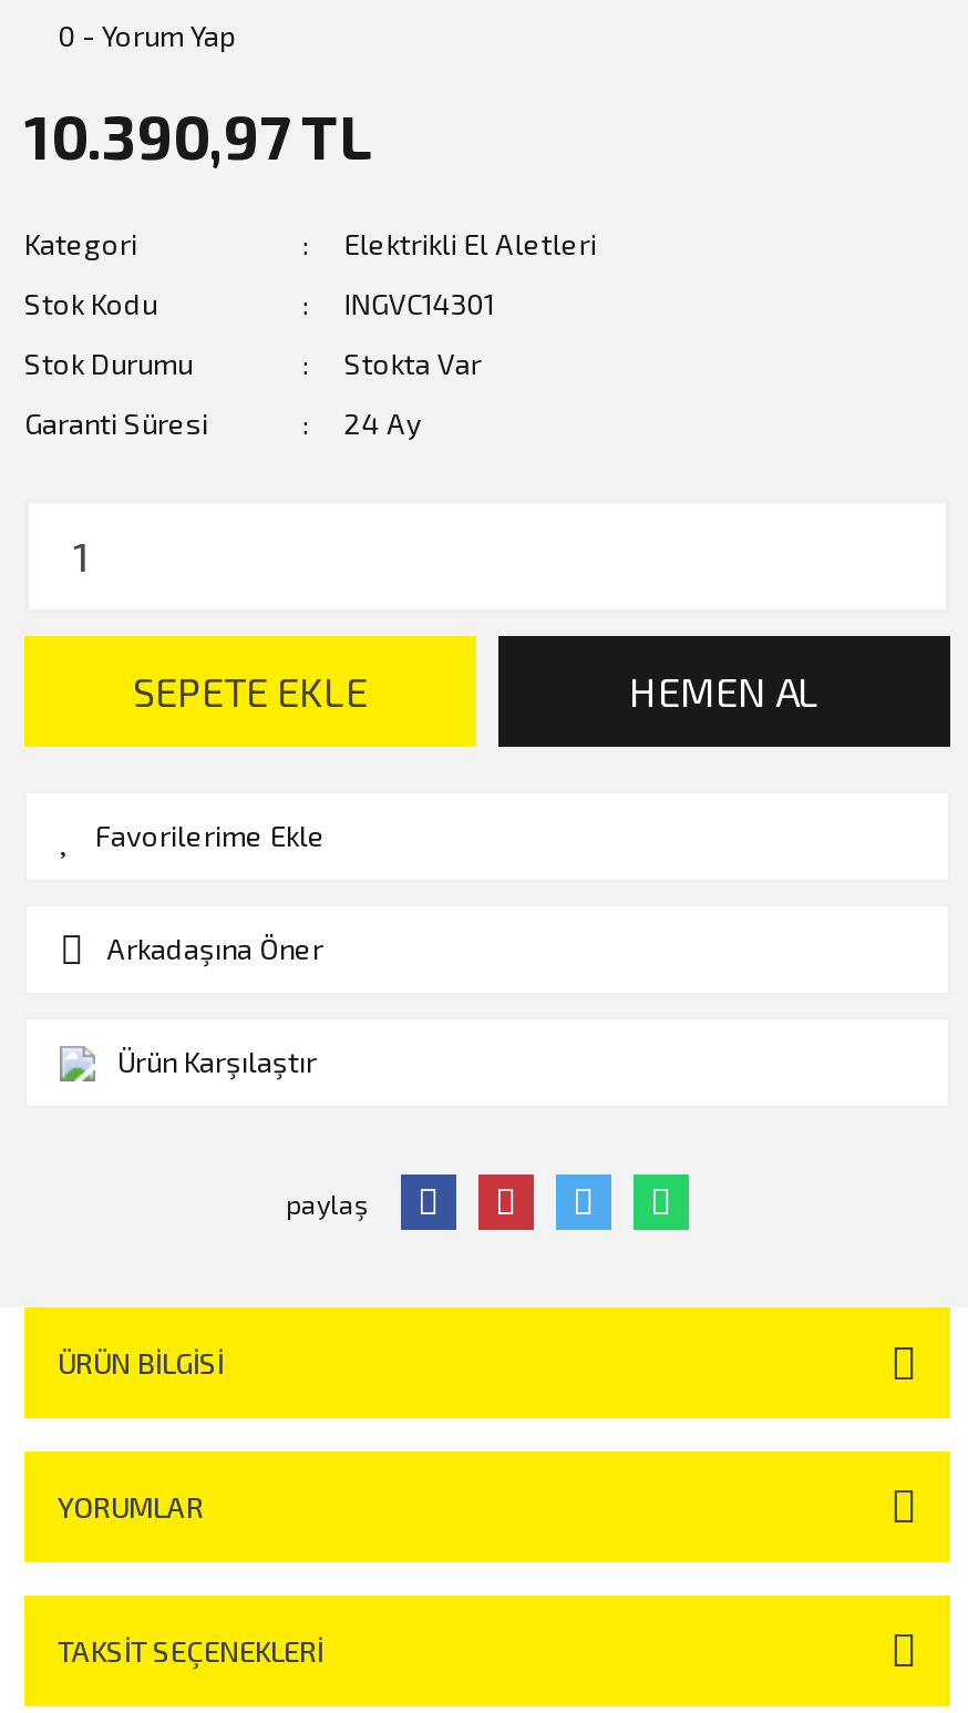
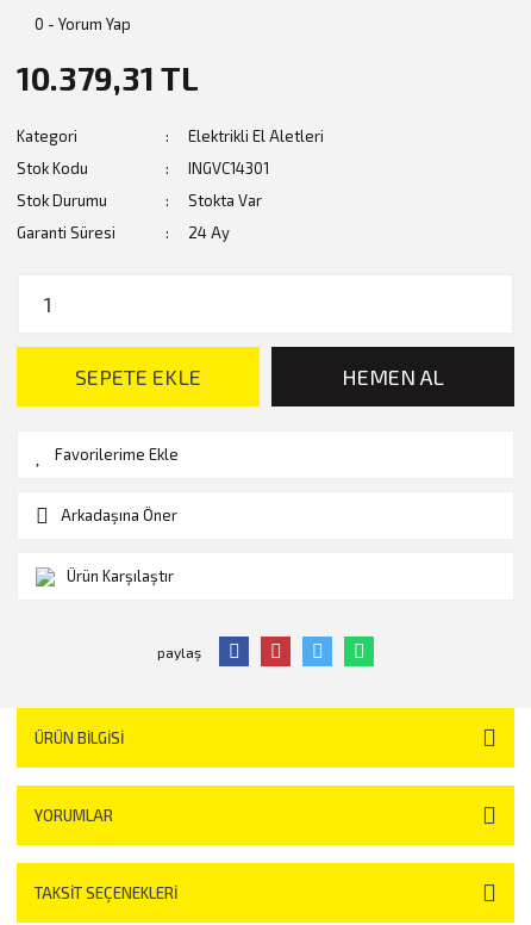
[24,100,372,171] 10.390,97 TL -> [17,58,199,97] 10.379,31 TL

